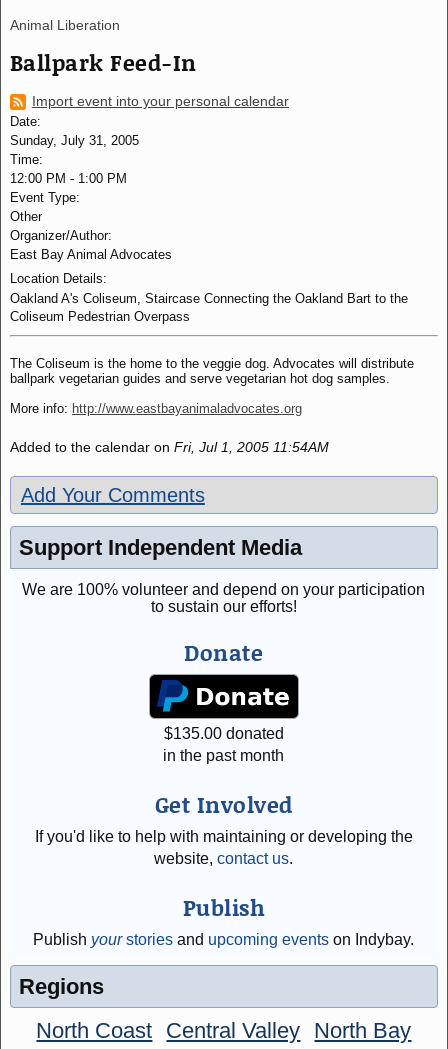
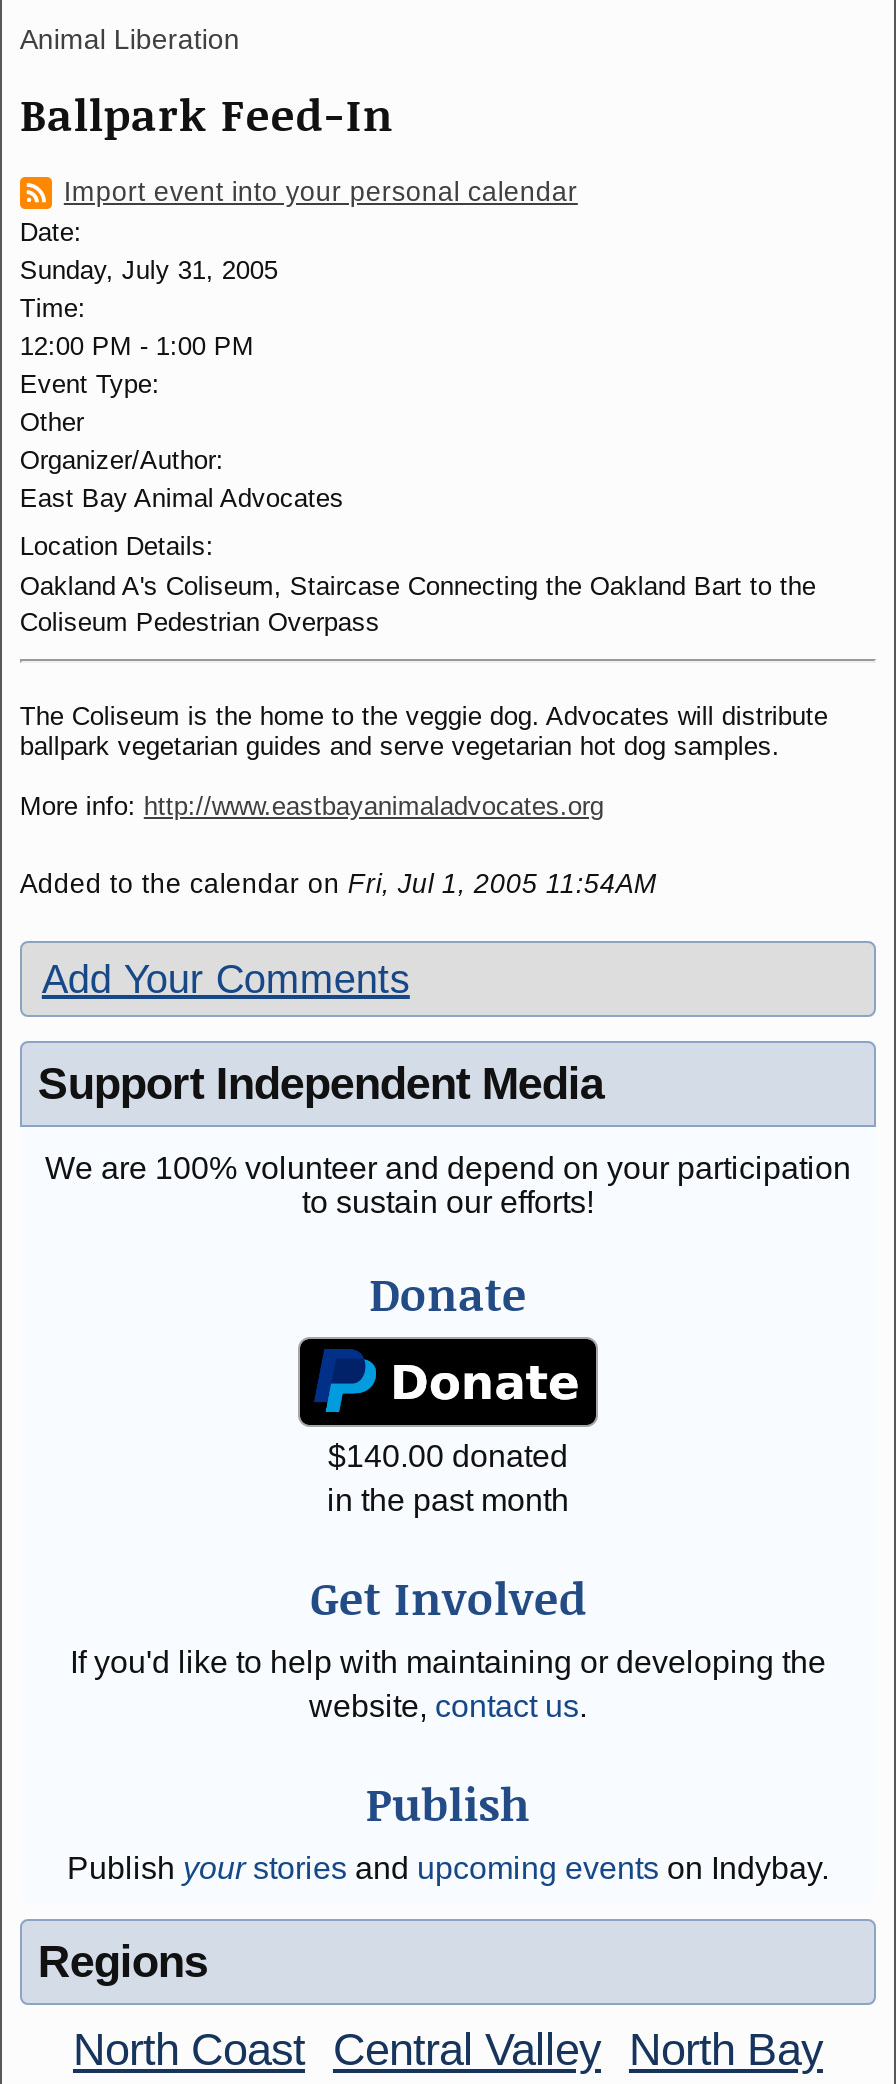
[164,725,284,742] $135.00 donated -> [328,1438,568,1472] $140.00 donated

